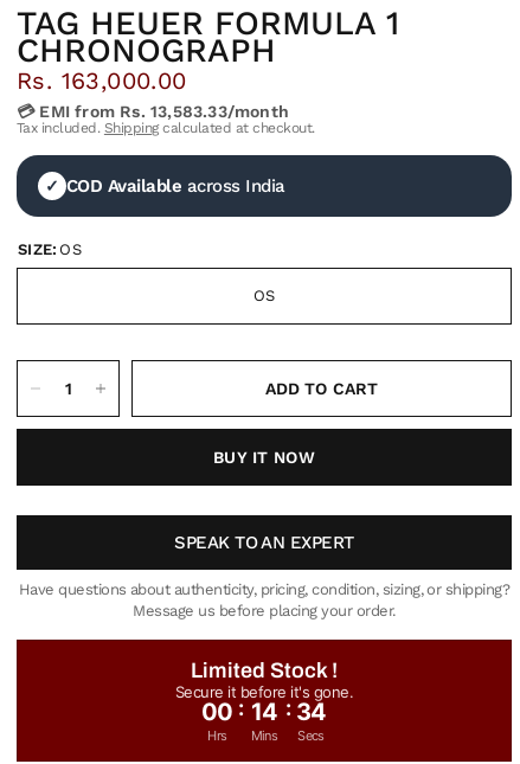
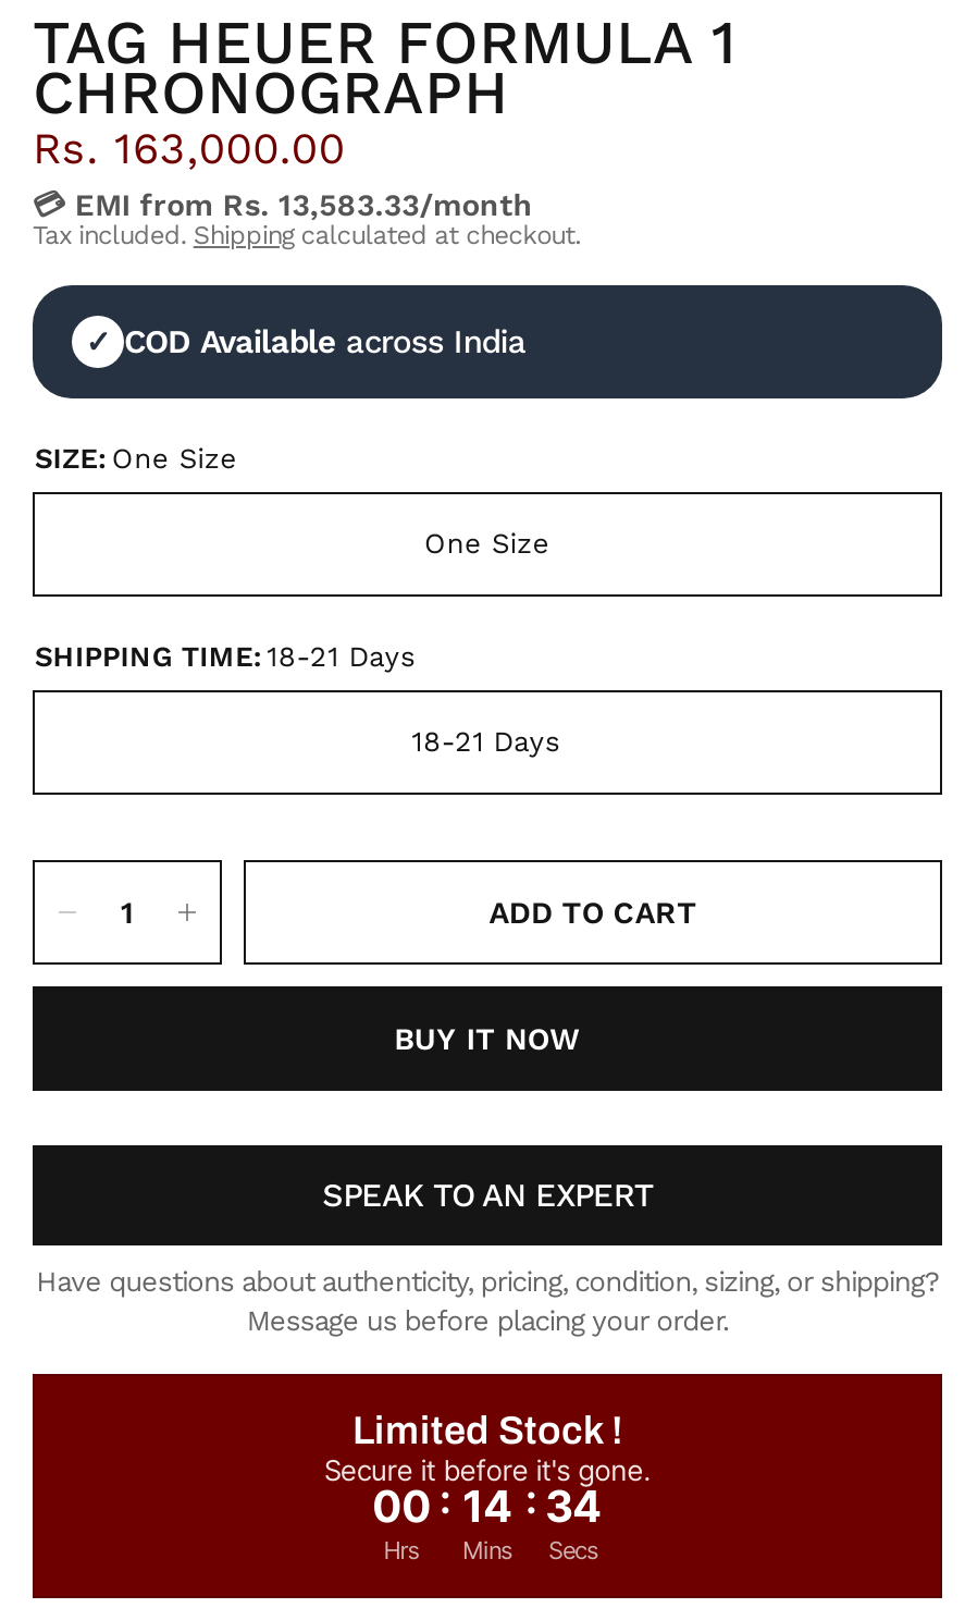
[18,240,275,304] SIZE: OS | OS -> [35,442,563,758] SIZE: One Size | One Size | SHIPPING TIME: 18-21 Days | 18-21 Days

